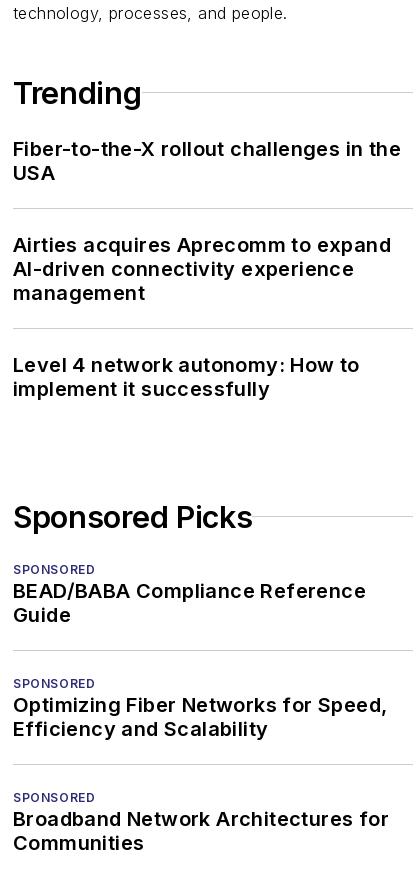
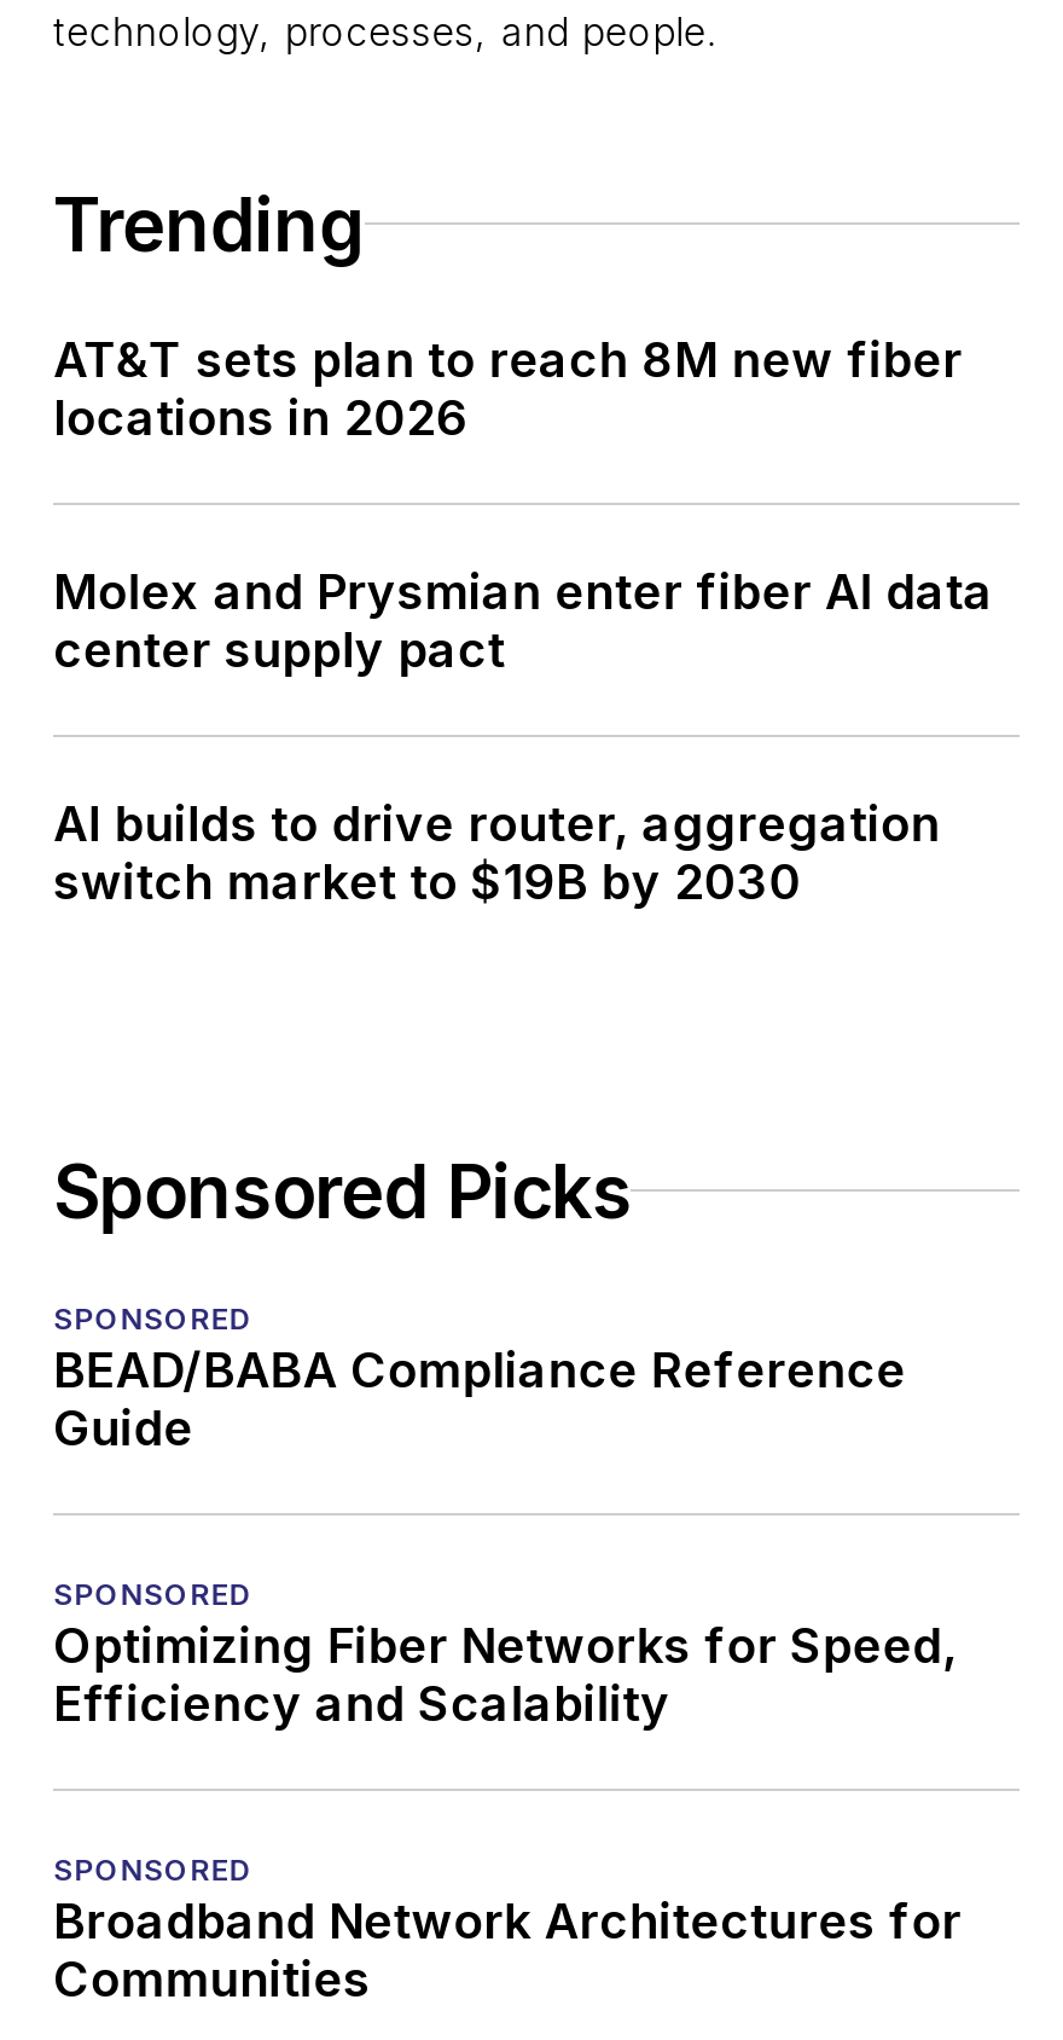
[13,137,402,185] Fiber-to-the-X rollout challenges in the | USA -> [53,331,962,447] AT&T sets plan to reach 8M new fiber | locations in 2026
[13,233,391,305] Airties acquires Aprecomm to expand | AI-driven connectivity experience | management -> [53,563,993,679] Molex and Prysmian enter fiber AI data | center supply pact
[13,353,360,401] Level 4 network autonomy: How to | implement it successfully -> [53,795,940,911] AI builds to drive router, aggregation | switch market to $19B by 2030

